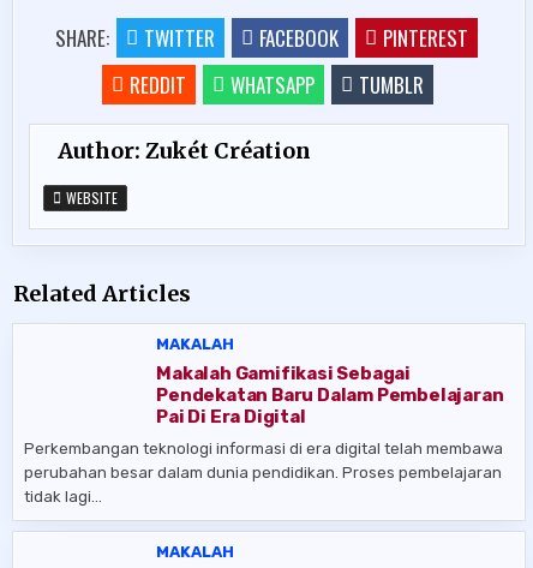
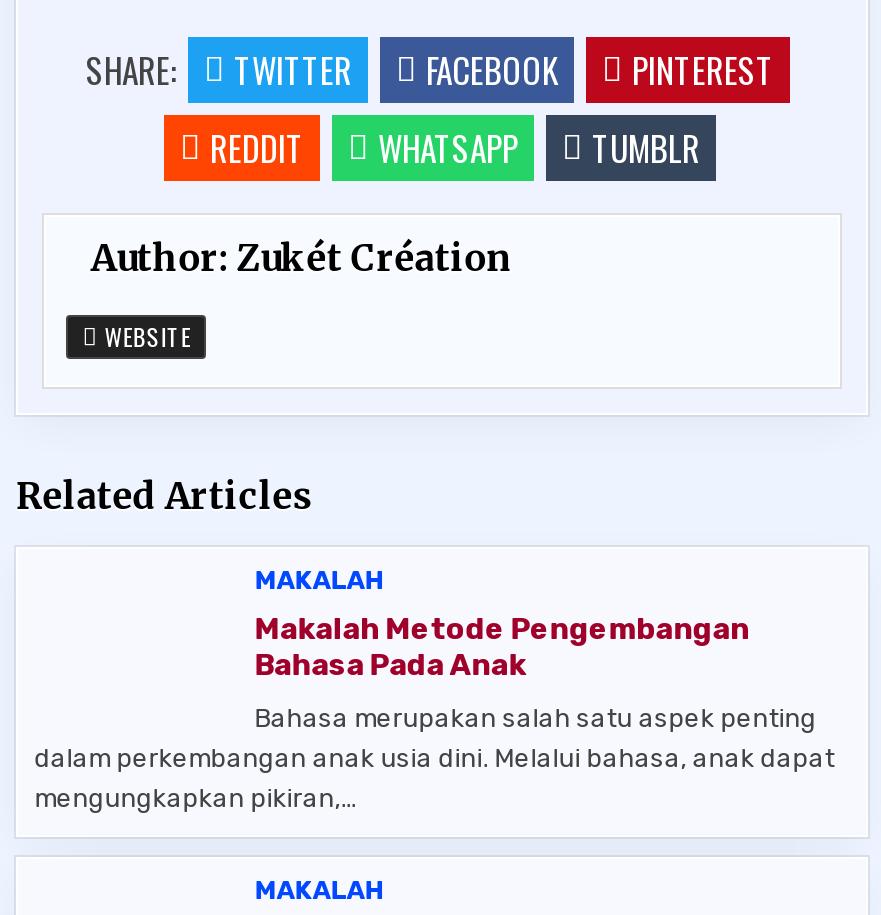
[156,363,503,428] Makalah Gamifikasi Sebagai | Pendekatan Baru Dalam Pembelajaran | Pai Di Era Digital -> [254,611,750,683] Makalah Metode Pengembangan | Bahasa Pada Anak
[24,440,503,506] Perkembangan teknologi informasi di era digital telah membawa | perubahan besar dalam dunia pendidikan. Proses pembelajaran | tidak lagi… -> [34,703,834,813] Bahasa merupakan salah satu aspek penting | dalam perkembangan anak usia dini. Melalui bahasa, anak dapat | mengungkapkan pikiran,…

